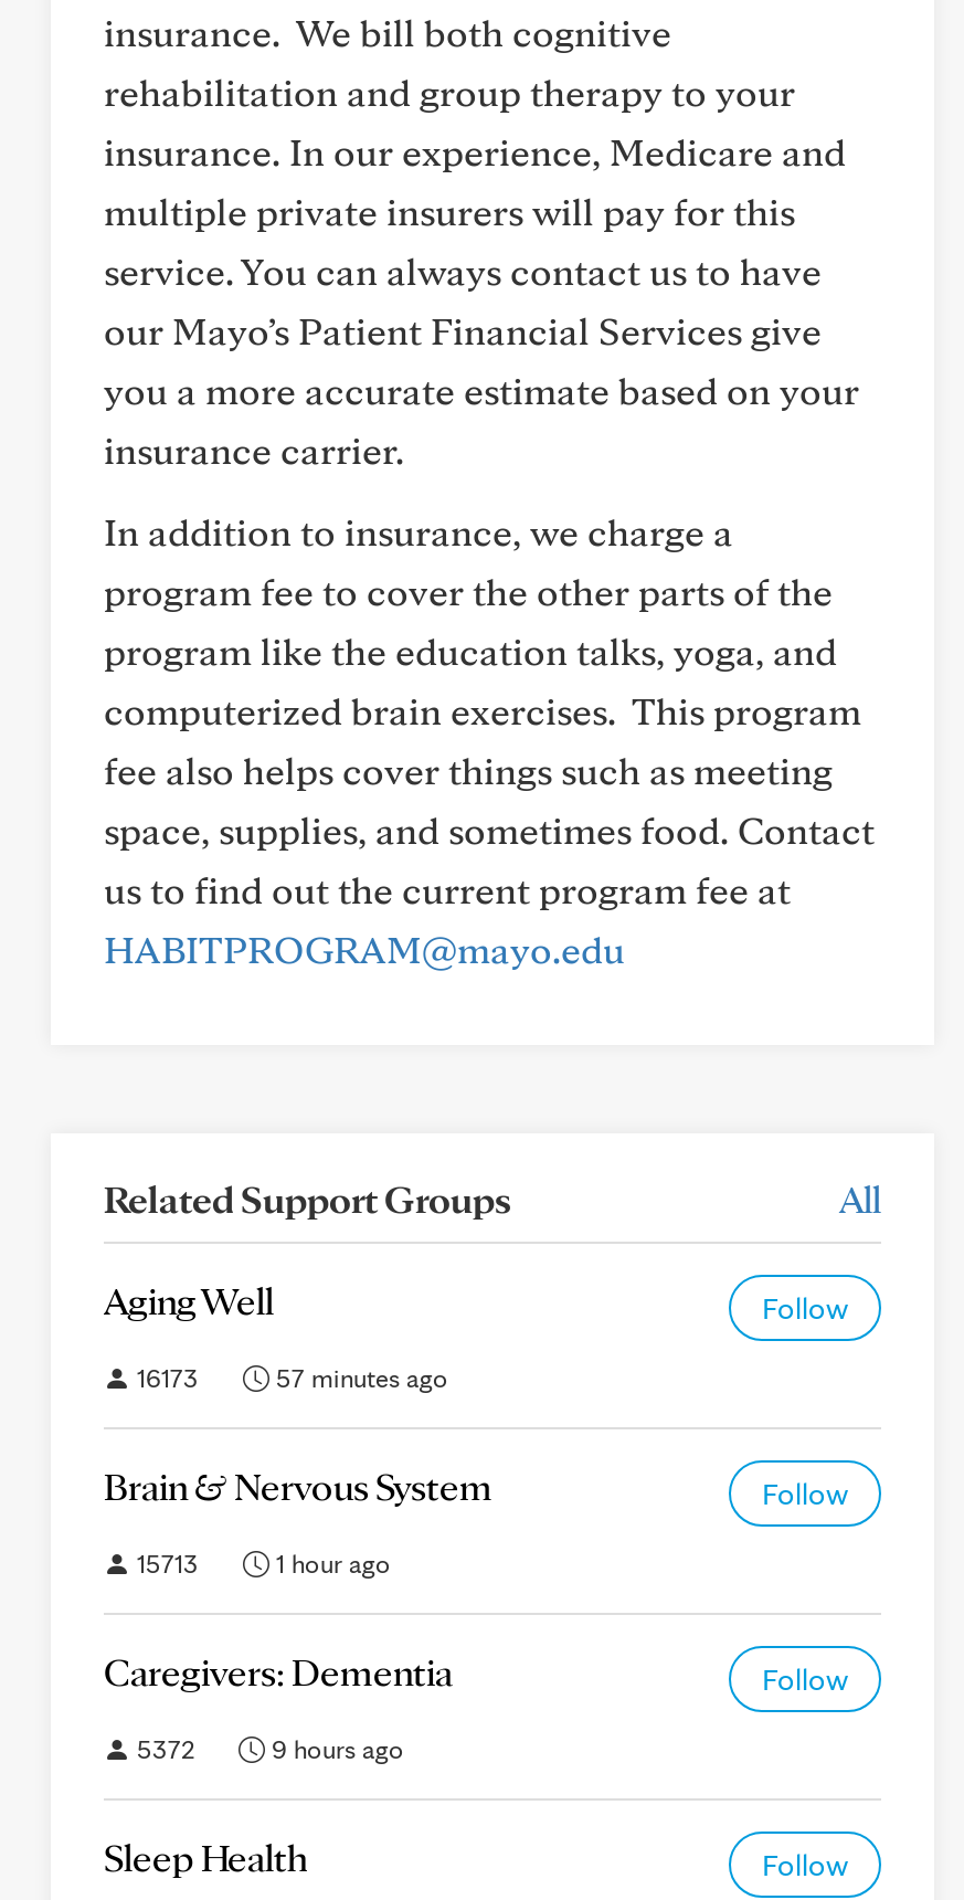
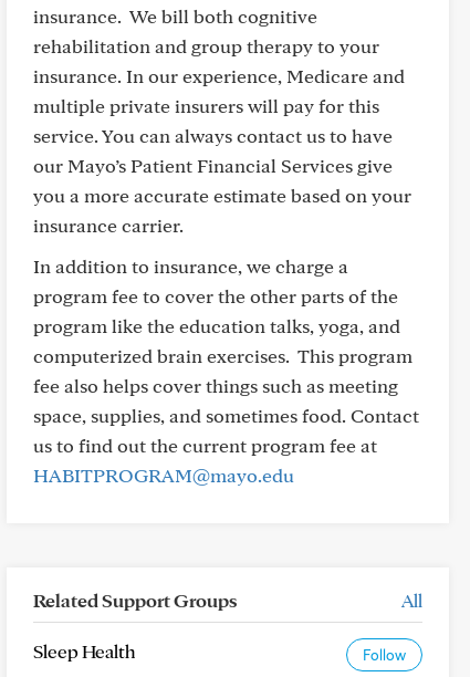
[104,1277,848,1765] Aging Well | Follow | 16173 | 57 minutes ago | Brain & Nervous System | Follow | 15713 | 1 hour ago | Caregivers: Dementia | Follow | 5372 | 9 hours ago -> none

